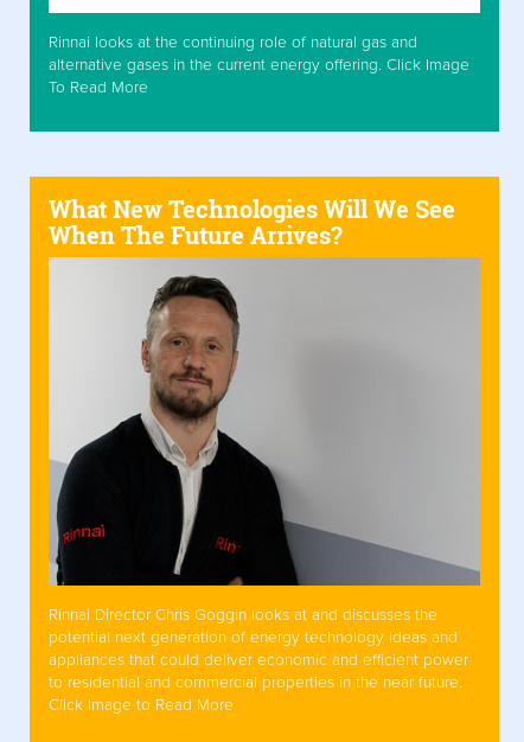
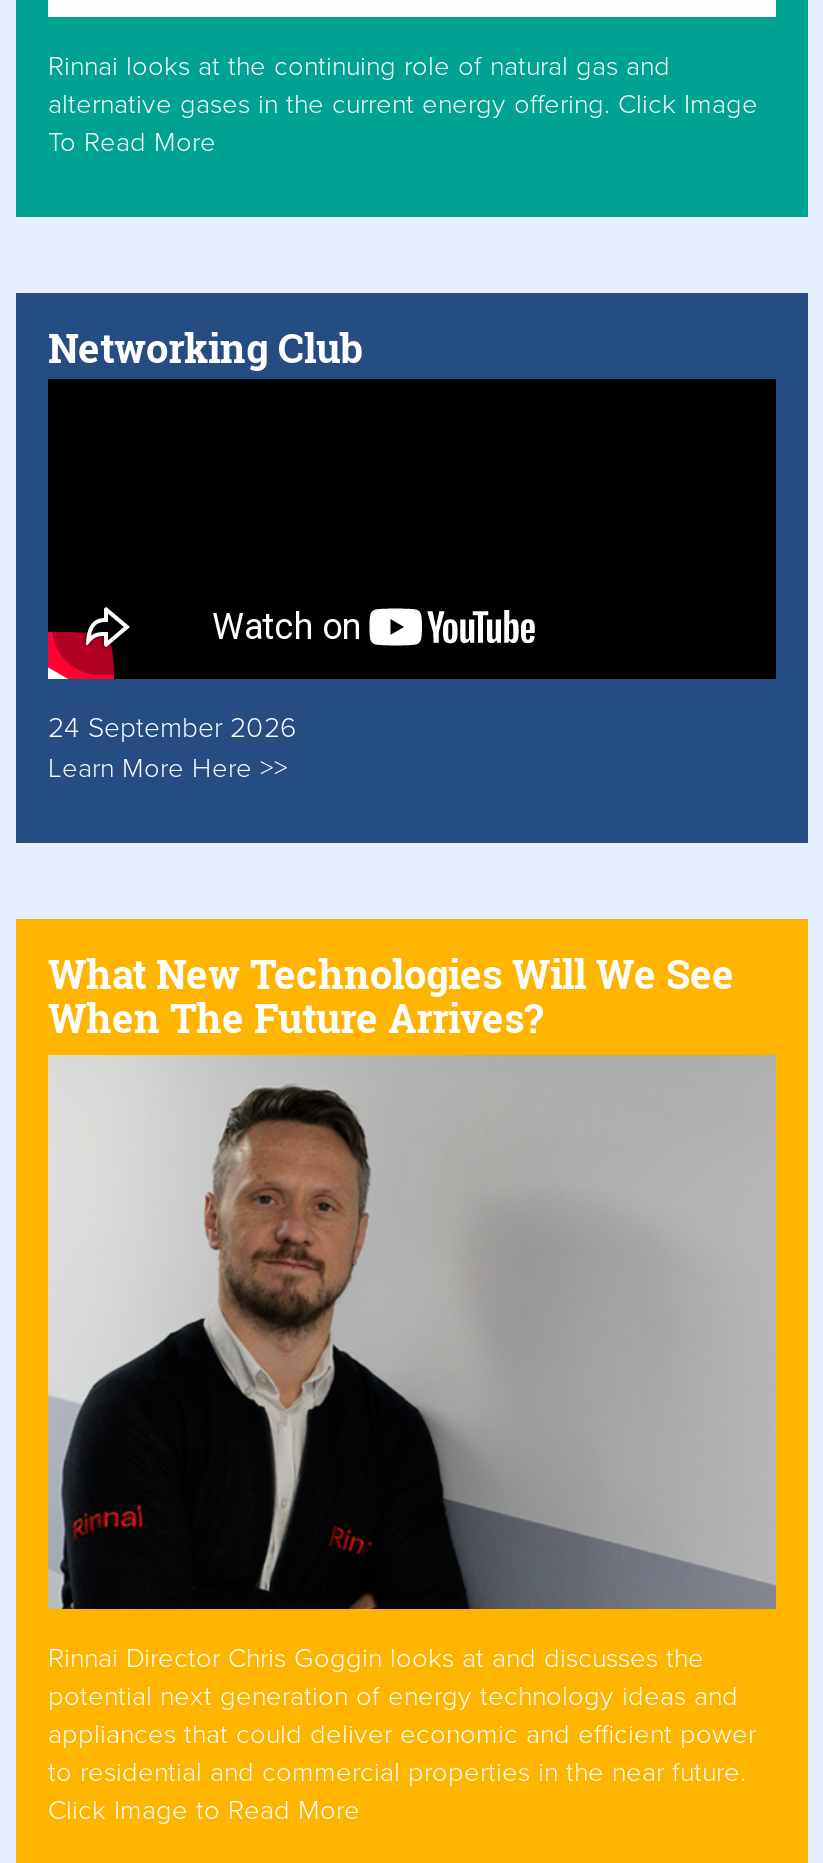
none -> [16,291,808,845] [image] | Networking Club
none -> [48,712,296,785] 24 September 2026 | Learn More Here >>

